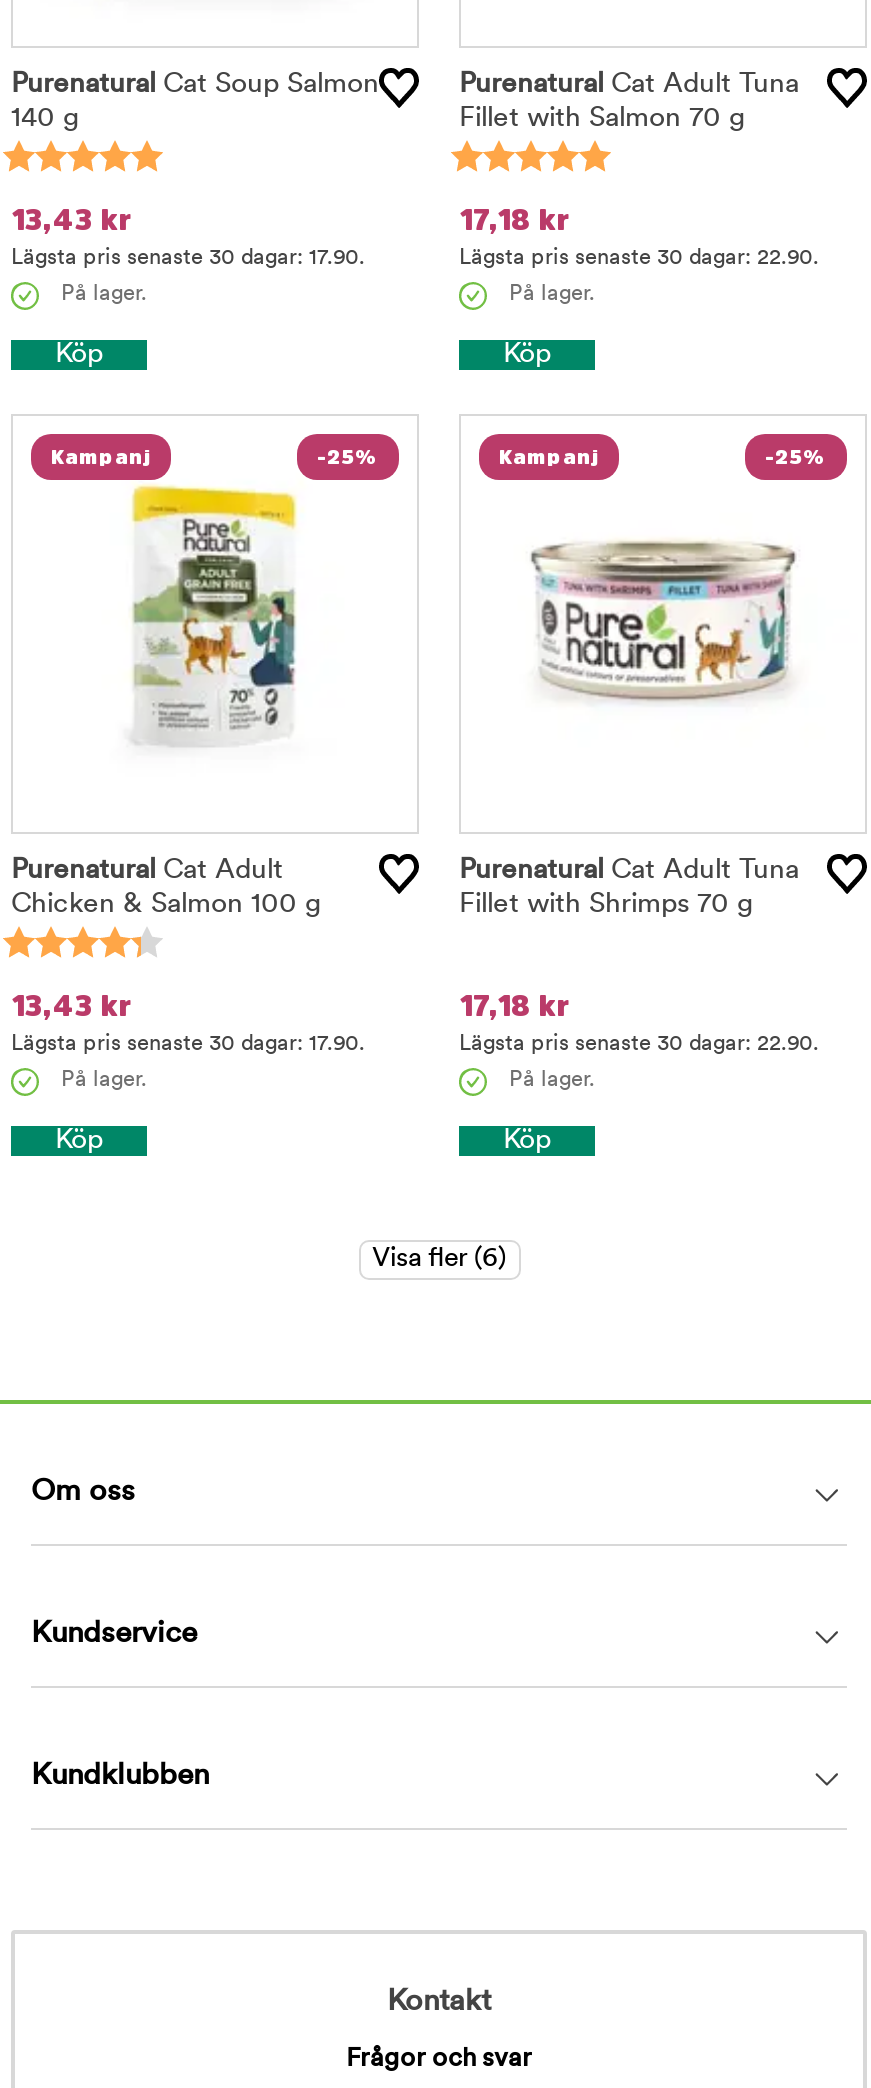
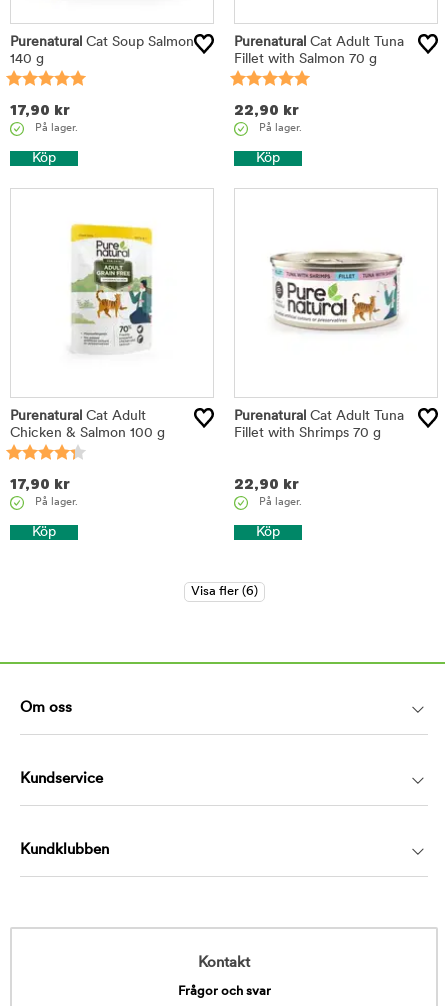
[11,206,365,270] 13,43 kr | Lägsta pris senaste 30 dagar: 17.90. -> [10,103,70,117] 17,90 kr
[459,206,819,270] 17,18 kr | Lägsta pris senaste 30 dagar: 22.90. -> [234,103,299,117] 22,90 kr
[51,446,379,466] Kampanj | -25% -> none
[499,446,827,466] Kampanj | -25% -> none
[11,992,365,1056] 13,43 kr | Lägsta pris senaste 30 dagar: 17.90. -> [10,477,70,491] 17,90 kr
[459,992,819,1056] 17,18 kr | Lägsta pris senaste 30 dagar: 22.90. -> [234,477,299,491] 22,90 kr

